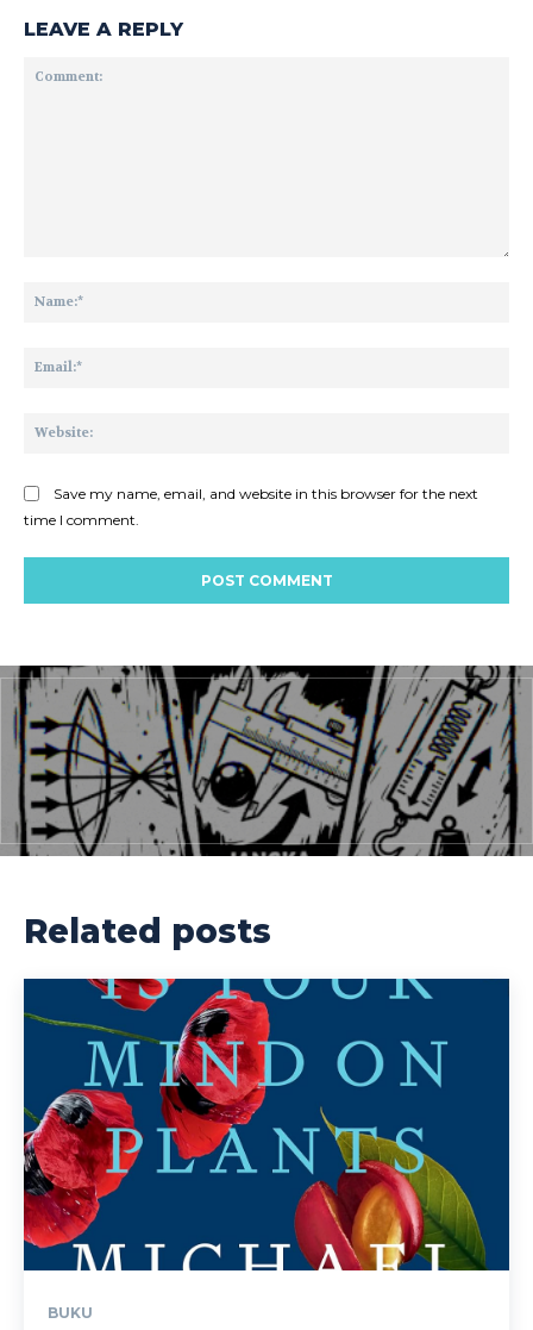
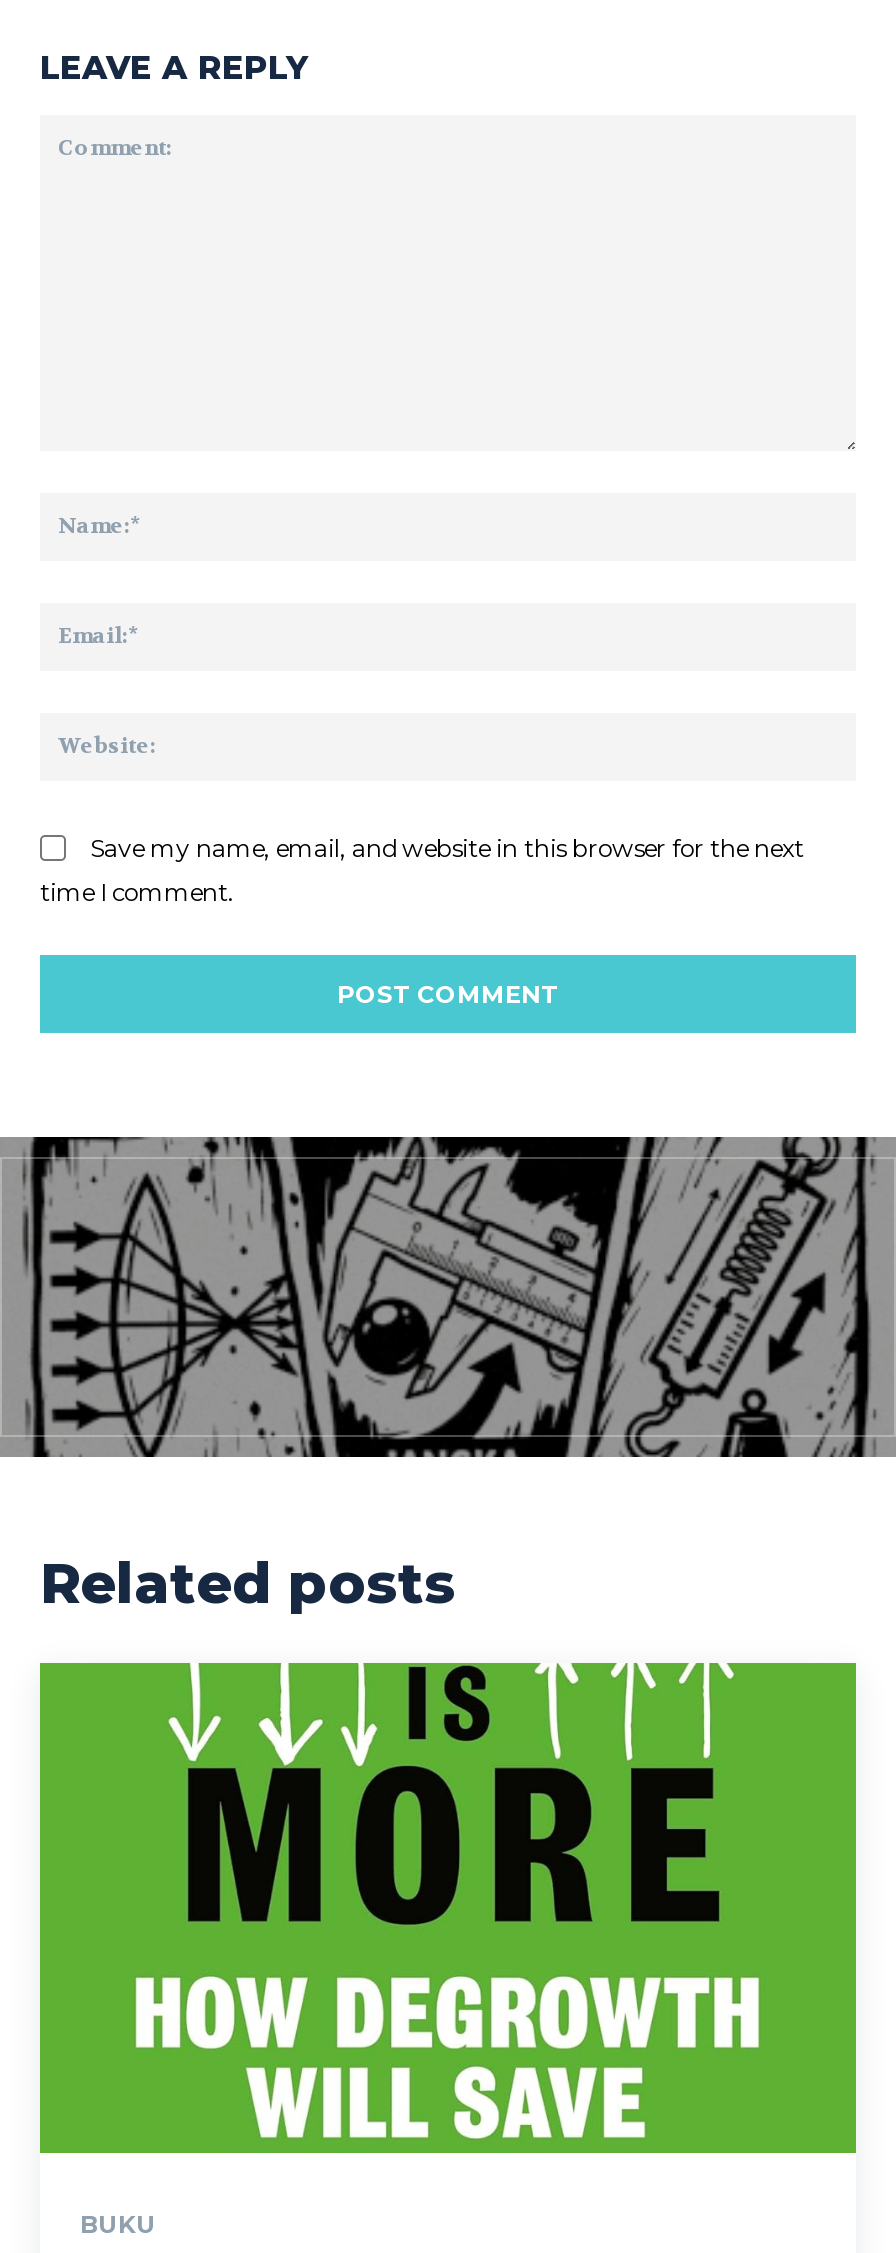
[23,978,510,1272] [image] -> [38,1661,858,2155] [image]

